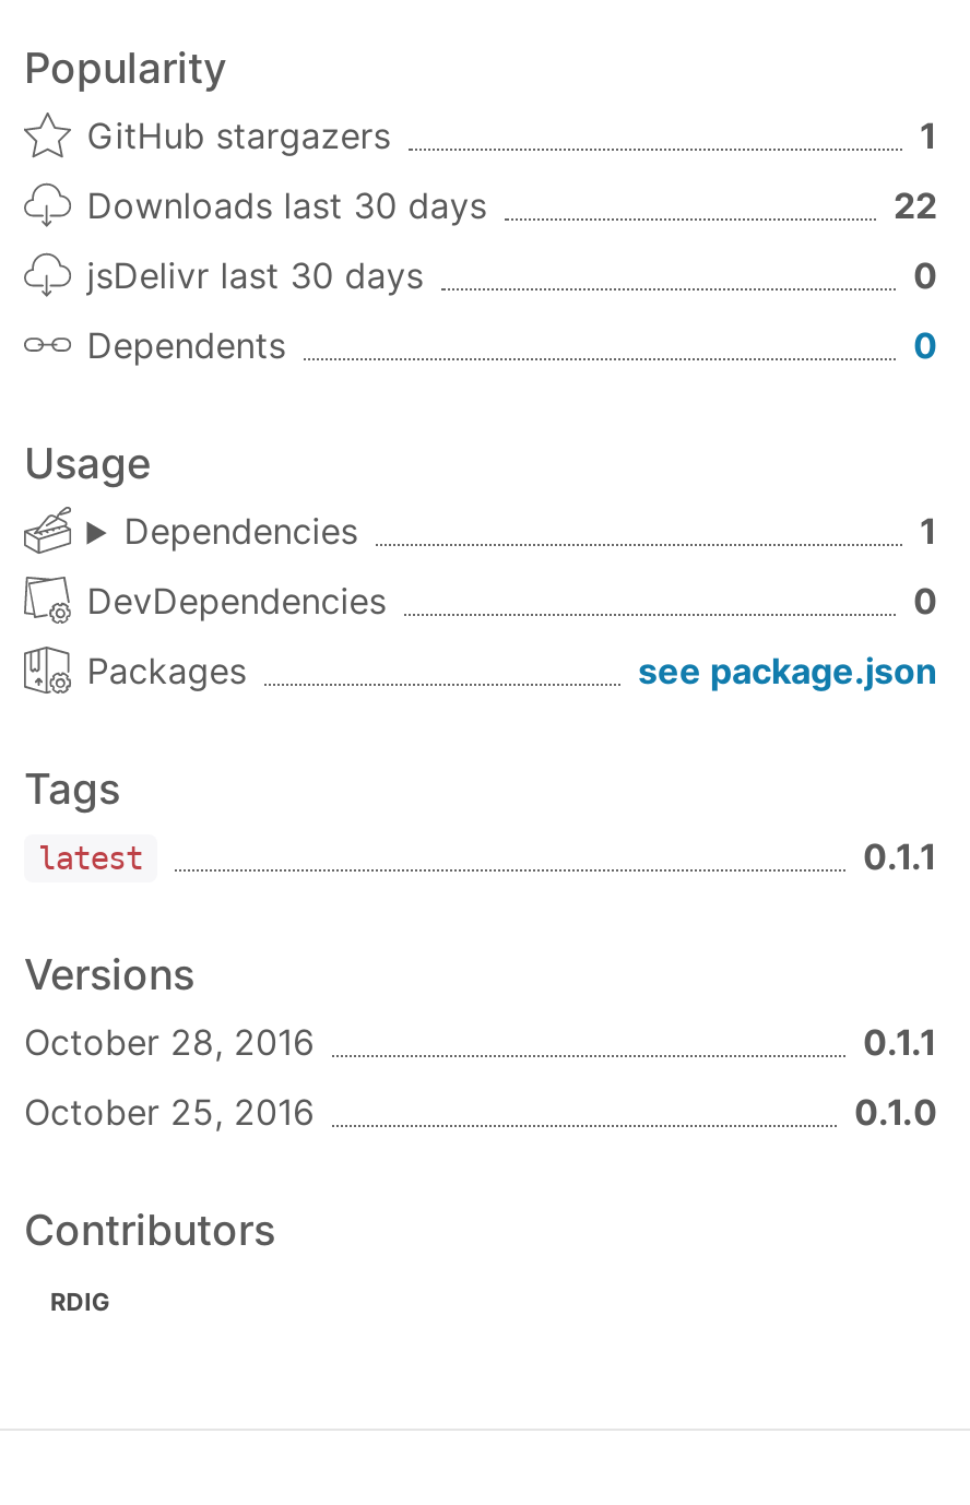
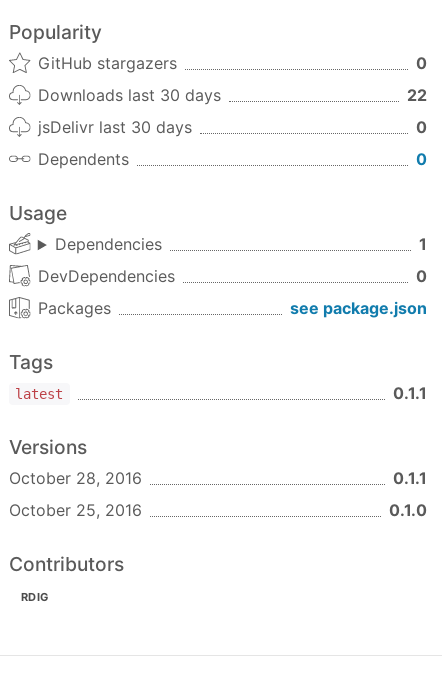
[920,114,937,158] 1 -> [416,53,427,73] 0

